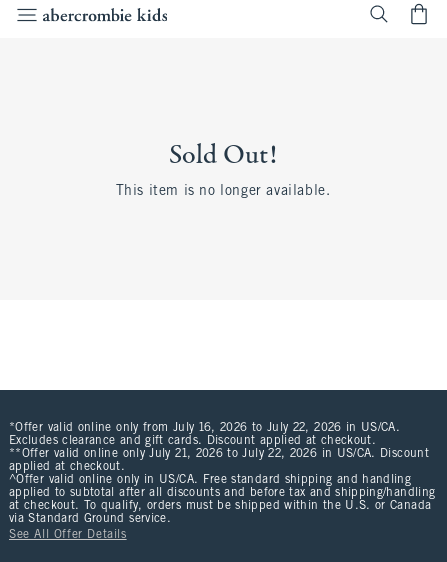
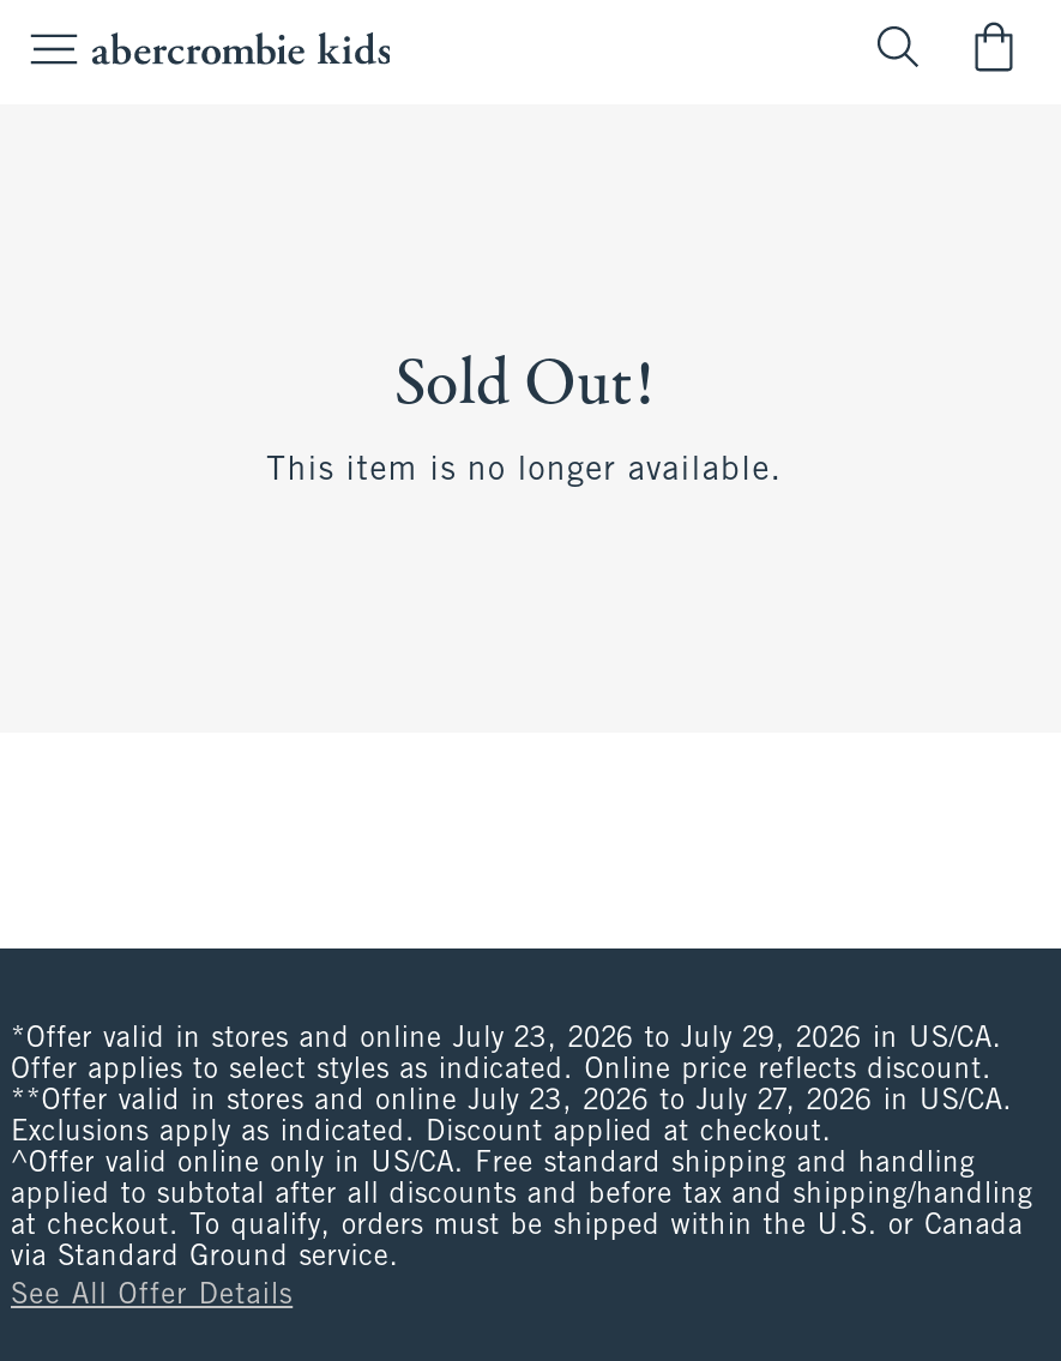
[9,422,429,473] *Offer valid online only from July 16, 2026 to July 22, 2026 in US/CA. | Excludes clearance and gift cards. Discount applied at checkout. | **Offer valid online only July 21, 2026 to July 22, 2026 in US/CA. Discount | applied at checkout. -> [11,1025,1013,1148] *Offer valid in stores and online July 23, 2026 to July 29, 2026 in US/CA. | Offer applies to select styles as indicated. Online price reflects discount. | **Offer valid in stores and online July 23, 2026 to July 27, 2026 in US/CA. | Exclusions apply as indicated. Discount applied at checkout.

